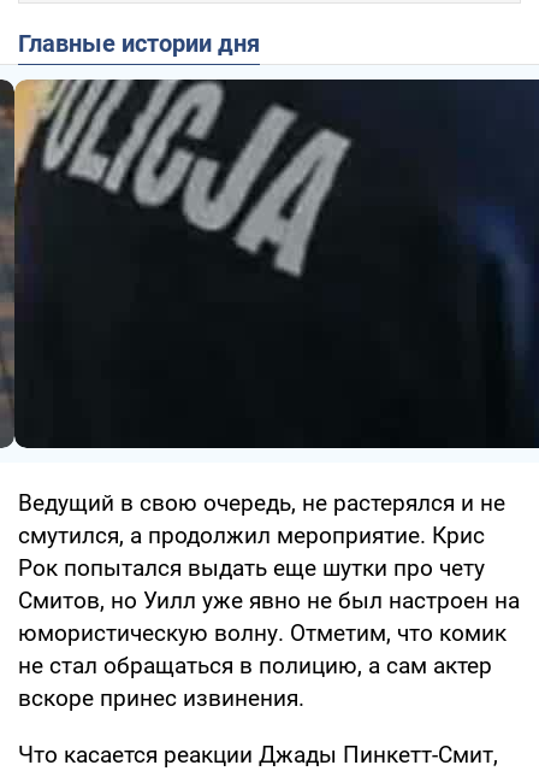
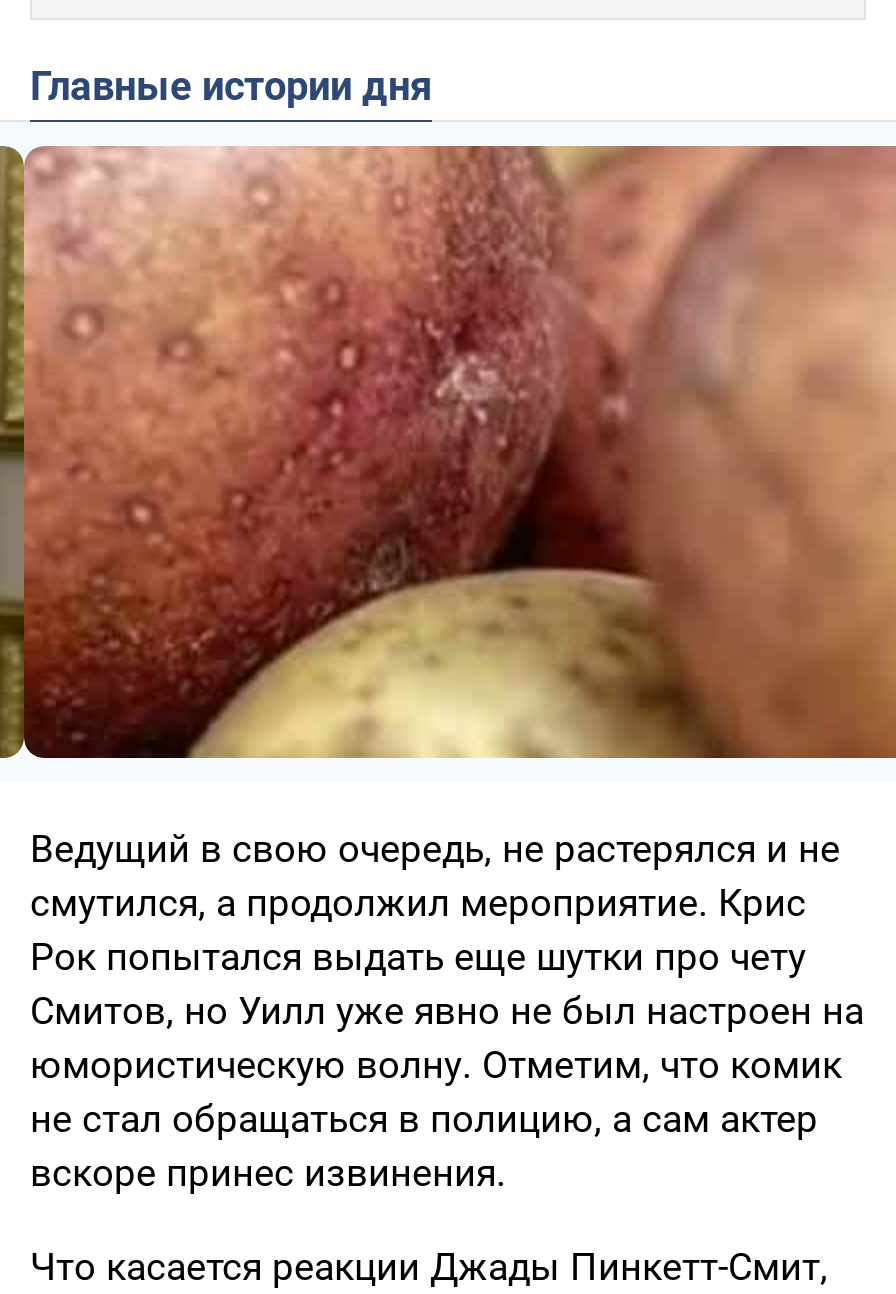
[4,78,535,449] [image] -> [6,144,890,760] [image]

